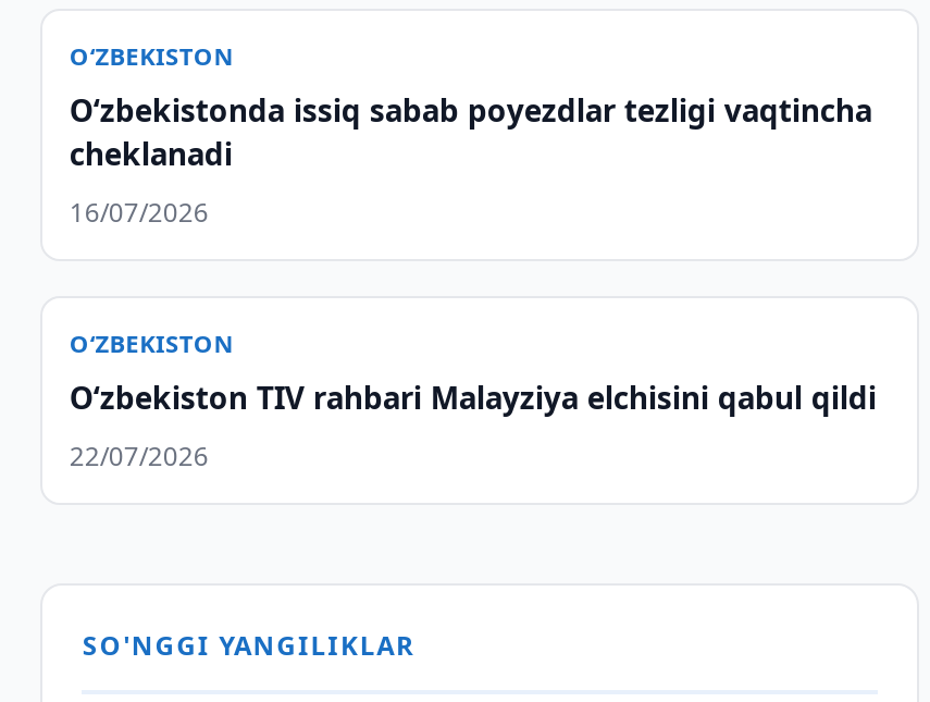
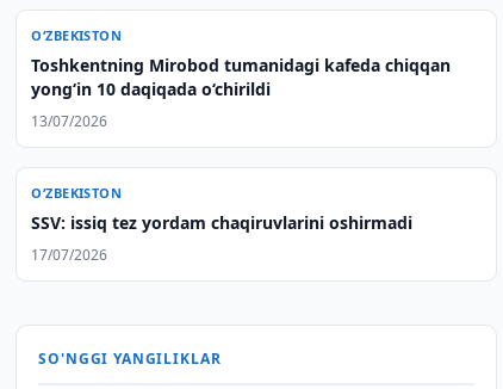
[69,89,872,174] O‘zbekistonda issiq sabab poyezdlar tezligi vaqtincha | cheklanadi -> [31,54,451,100] Toshkentning Mirobod tumanidagi kafeda chiqqan | yong‘in 10 daqiqada o‘chirildi
[69,194,209,231] 16/07/2026 -> [31,111,108,131] 13/07/2026
[69,377,876,418] O‘zbekiston TIV rahbari Malayziya elchisini qabul qildi -> [31,211,413,234] SSV: issiq tez yordam chaqiruvlarini oshirmadi
[69,438,209,475] 22/07/2026 -> [31,245,108,265] 17/07/2026

